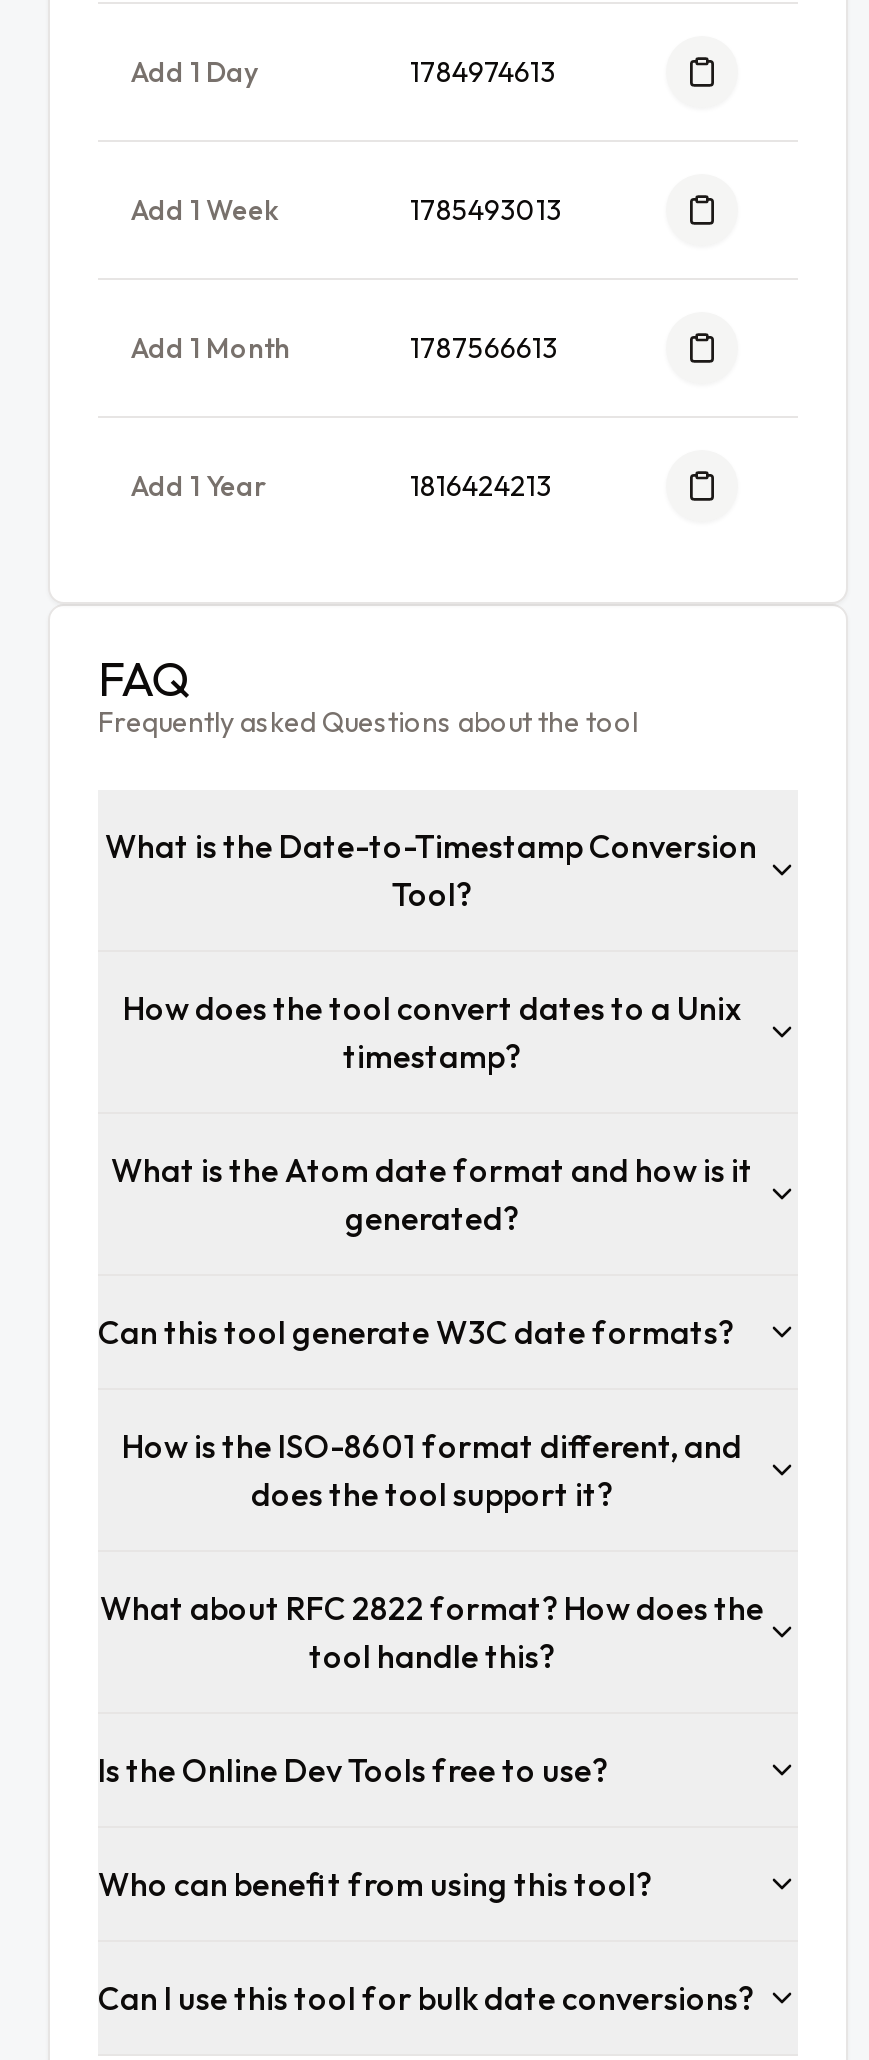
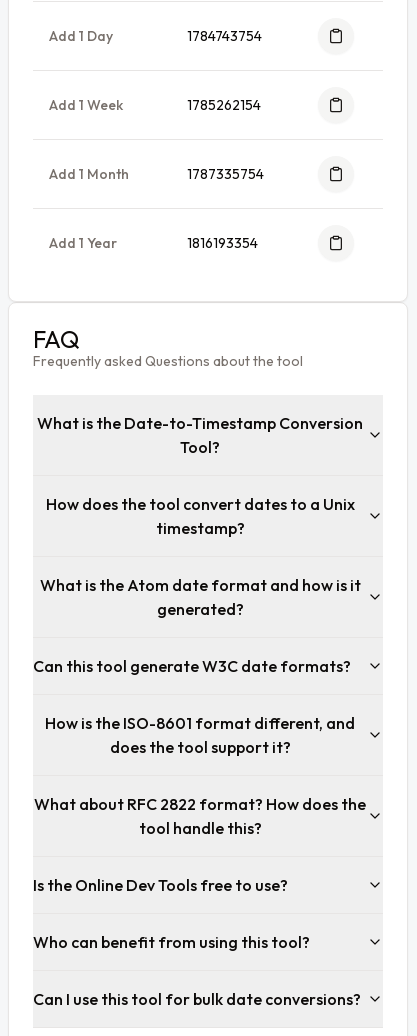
[410,54,556,90] 1784974613 -> [187,27,262,45] 1784743754
[410,192,562,228] 1785493013 -> [187,96,261,114] 1785262154
[410,330,558,366] 1787566613 -> [187,165,264,183] 1787335754
[410,468,552,504] 1816424213 -> [187,234,258,252] 1816193354

